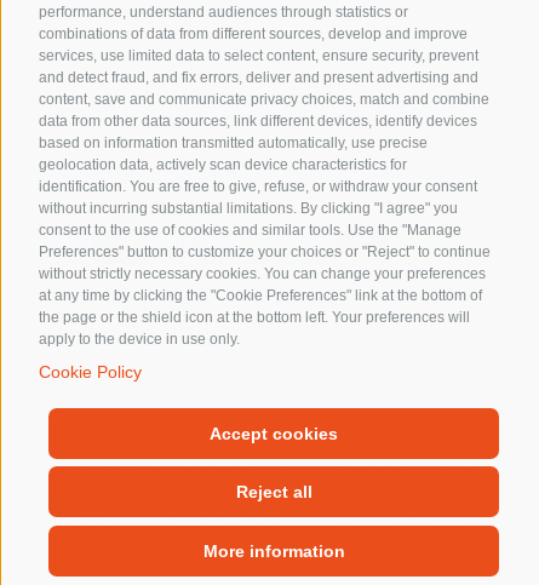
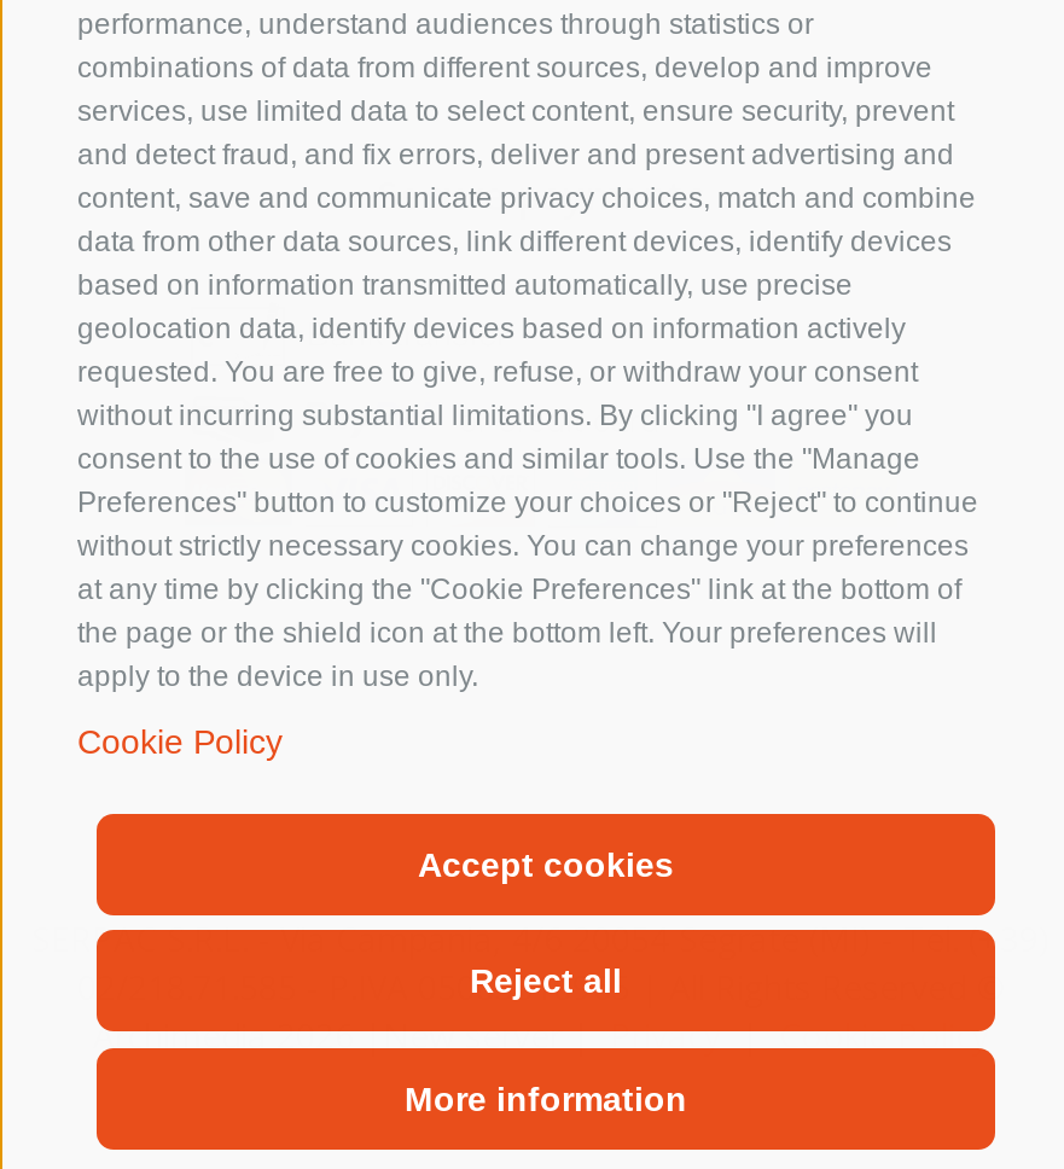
[39,156,477,195] geolocation data, actively scan device characteristics for | identification. You are free to give, refuse, or withdraw your consent -> [77,311,918,389] geolocation data, identify devices based on information actively | requested. You are free to give, refuse, or withdraw your consent

